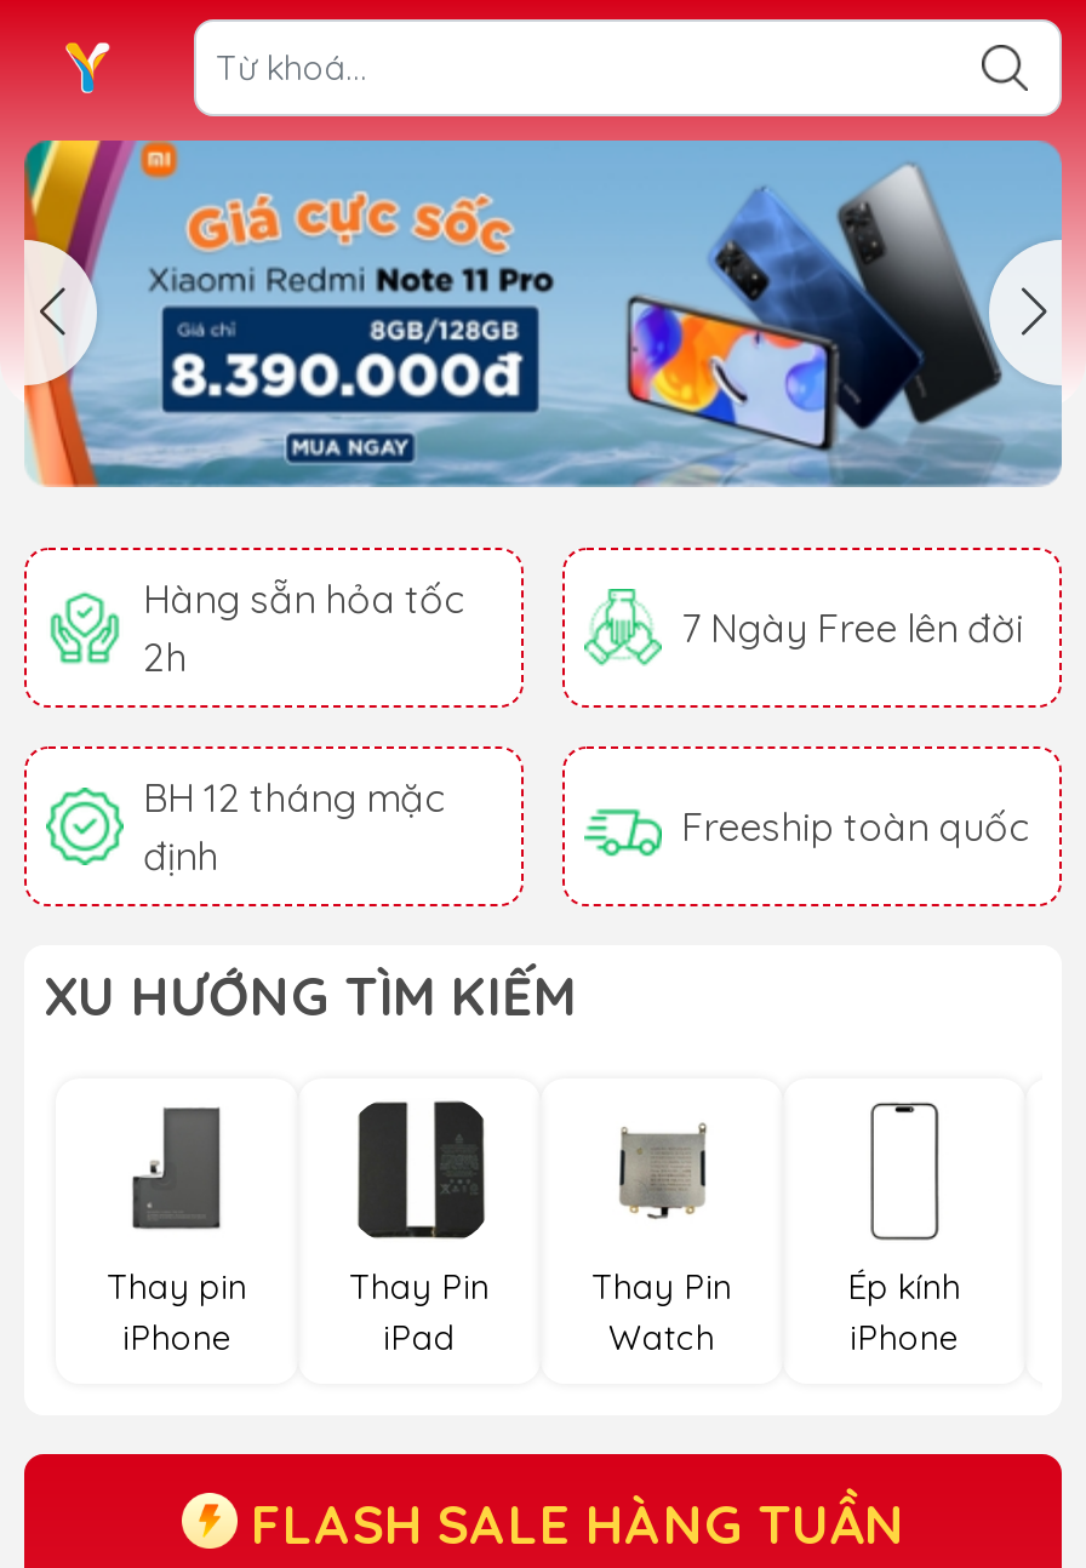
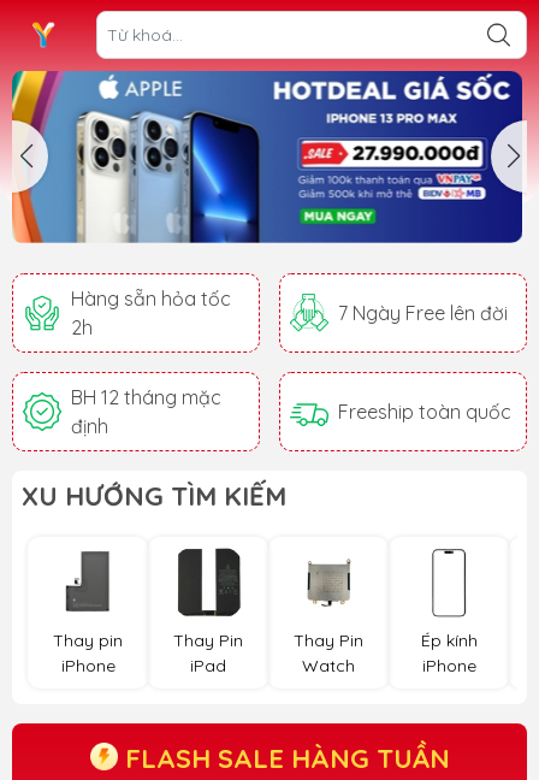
[22,138,1064,490] [image] -> [11,70,527,243] [image]

